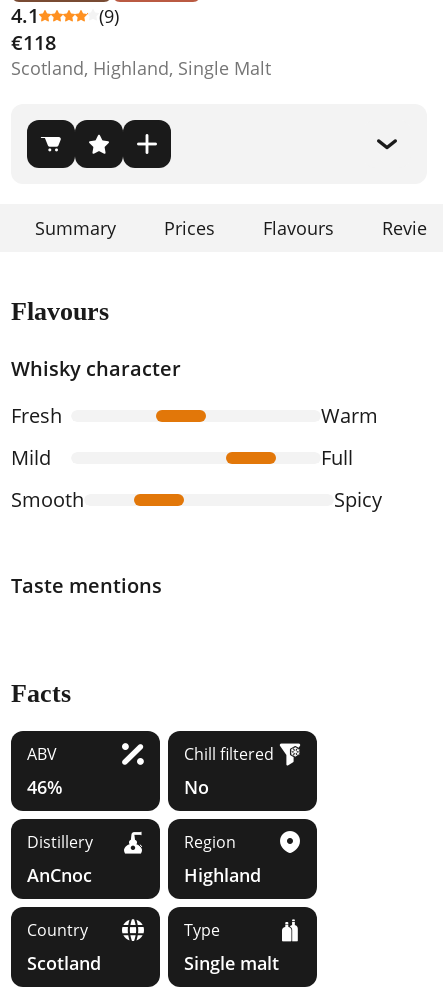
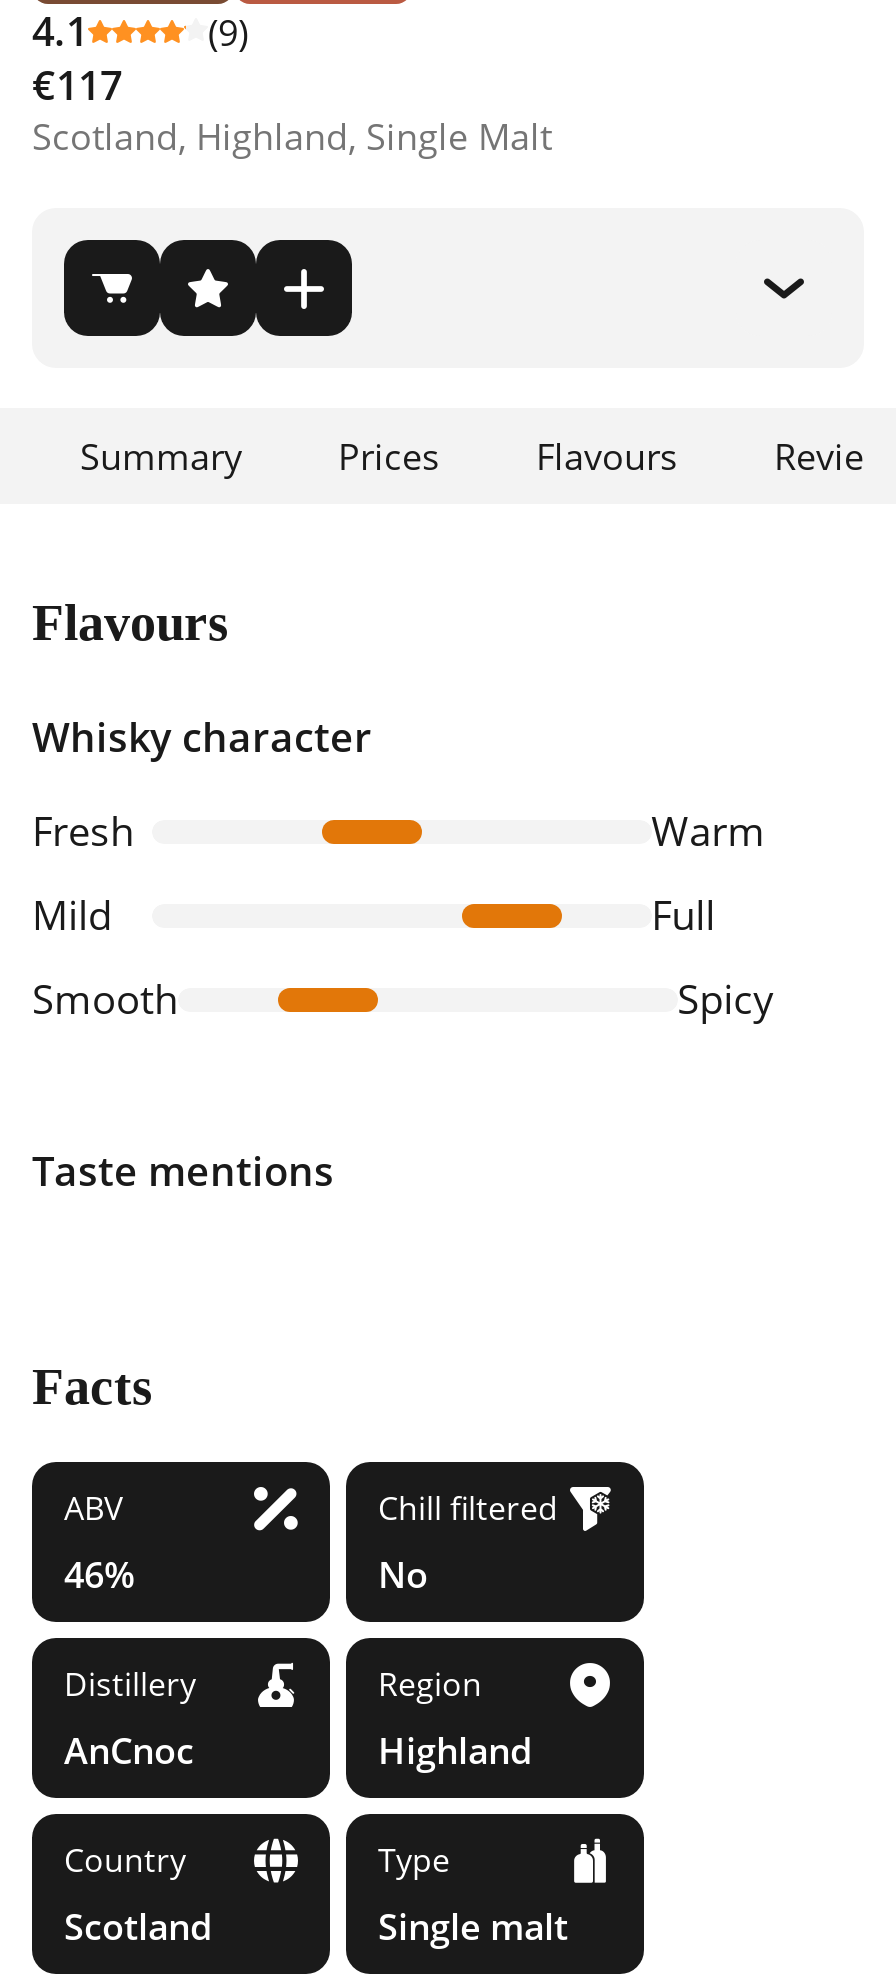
[11,29,56,56] €118 -> [32,58,122,112] €117

